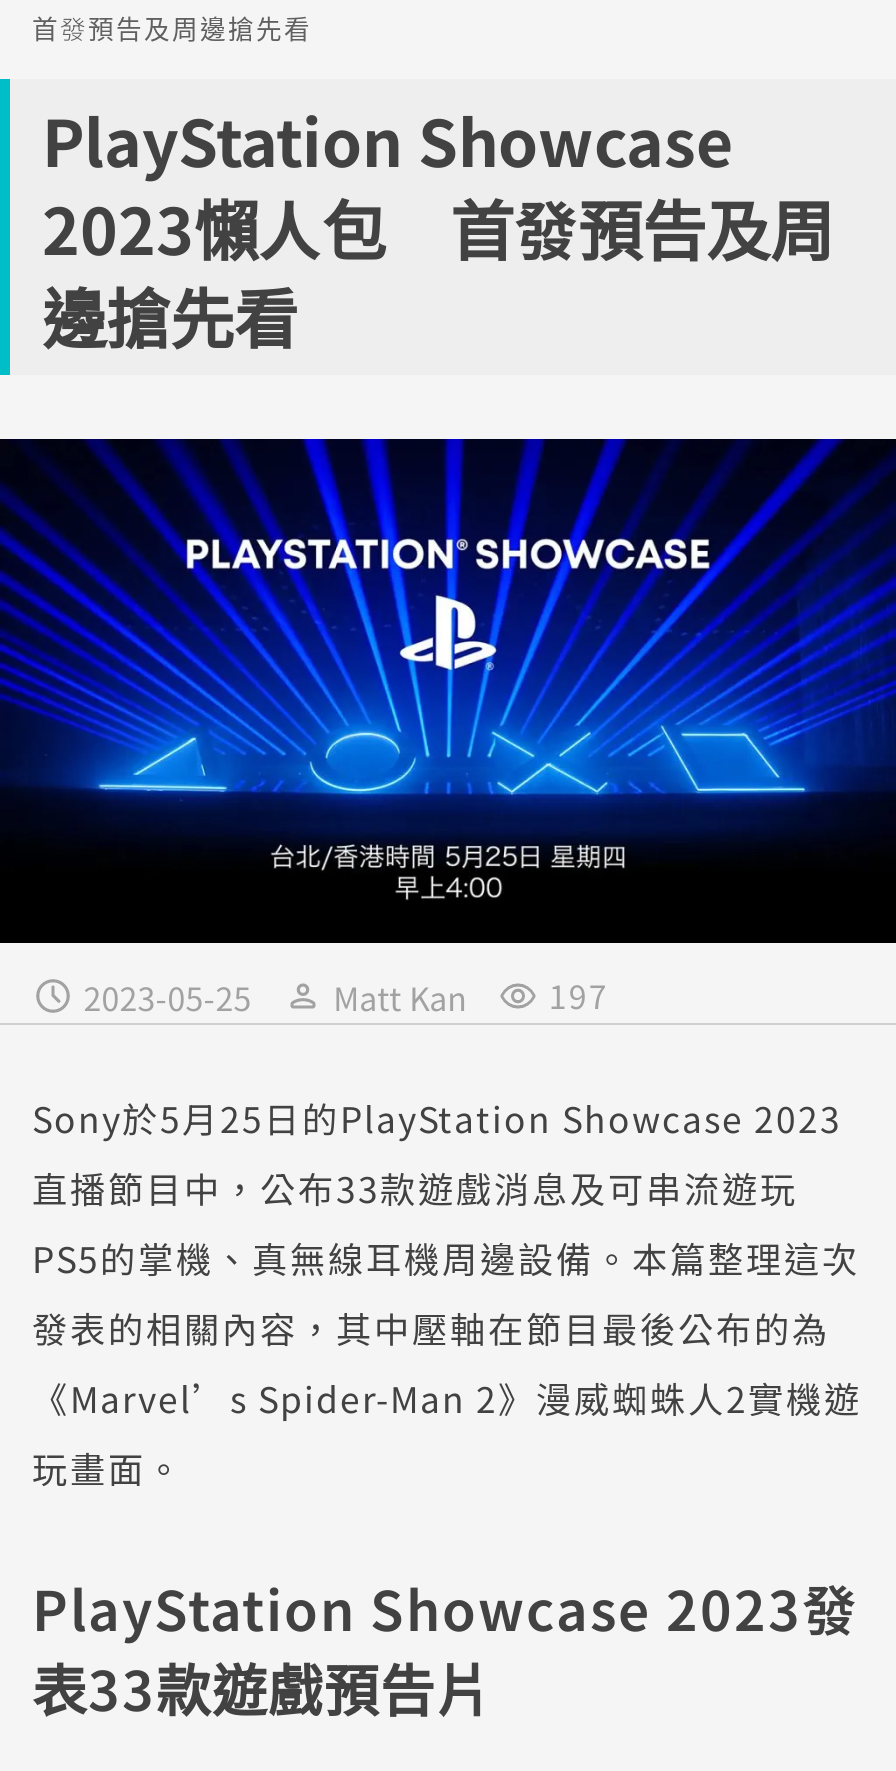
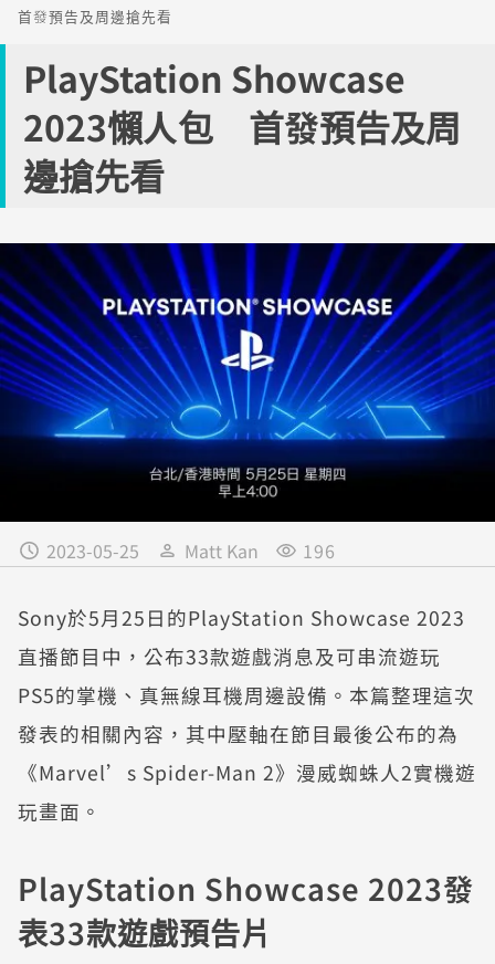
[84,971,609,1021] 2023-05-25 Matt Kan 197 -> [46,537,336,564] 2023-05-25 Matt Kan 196

